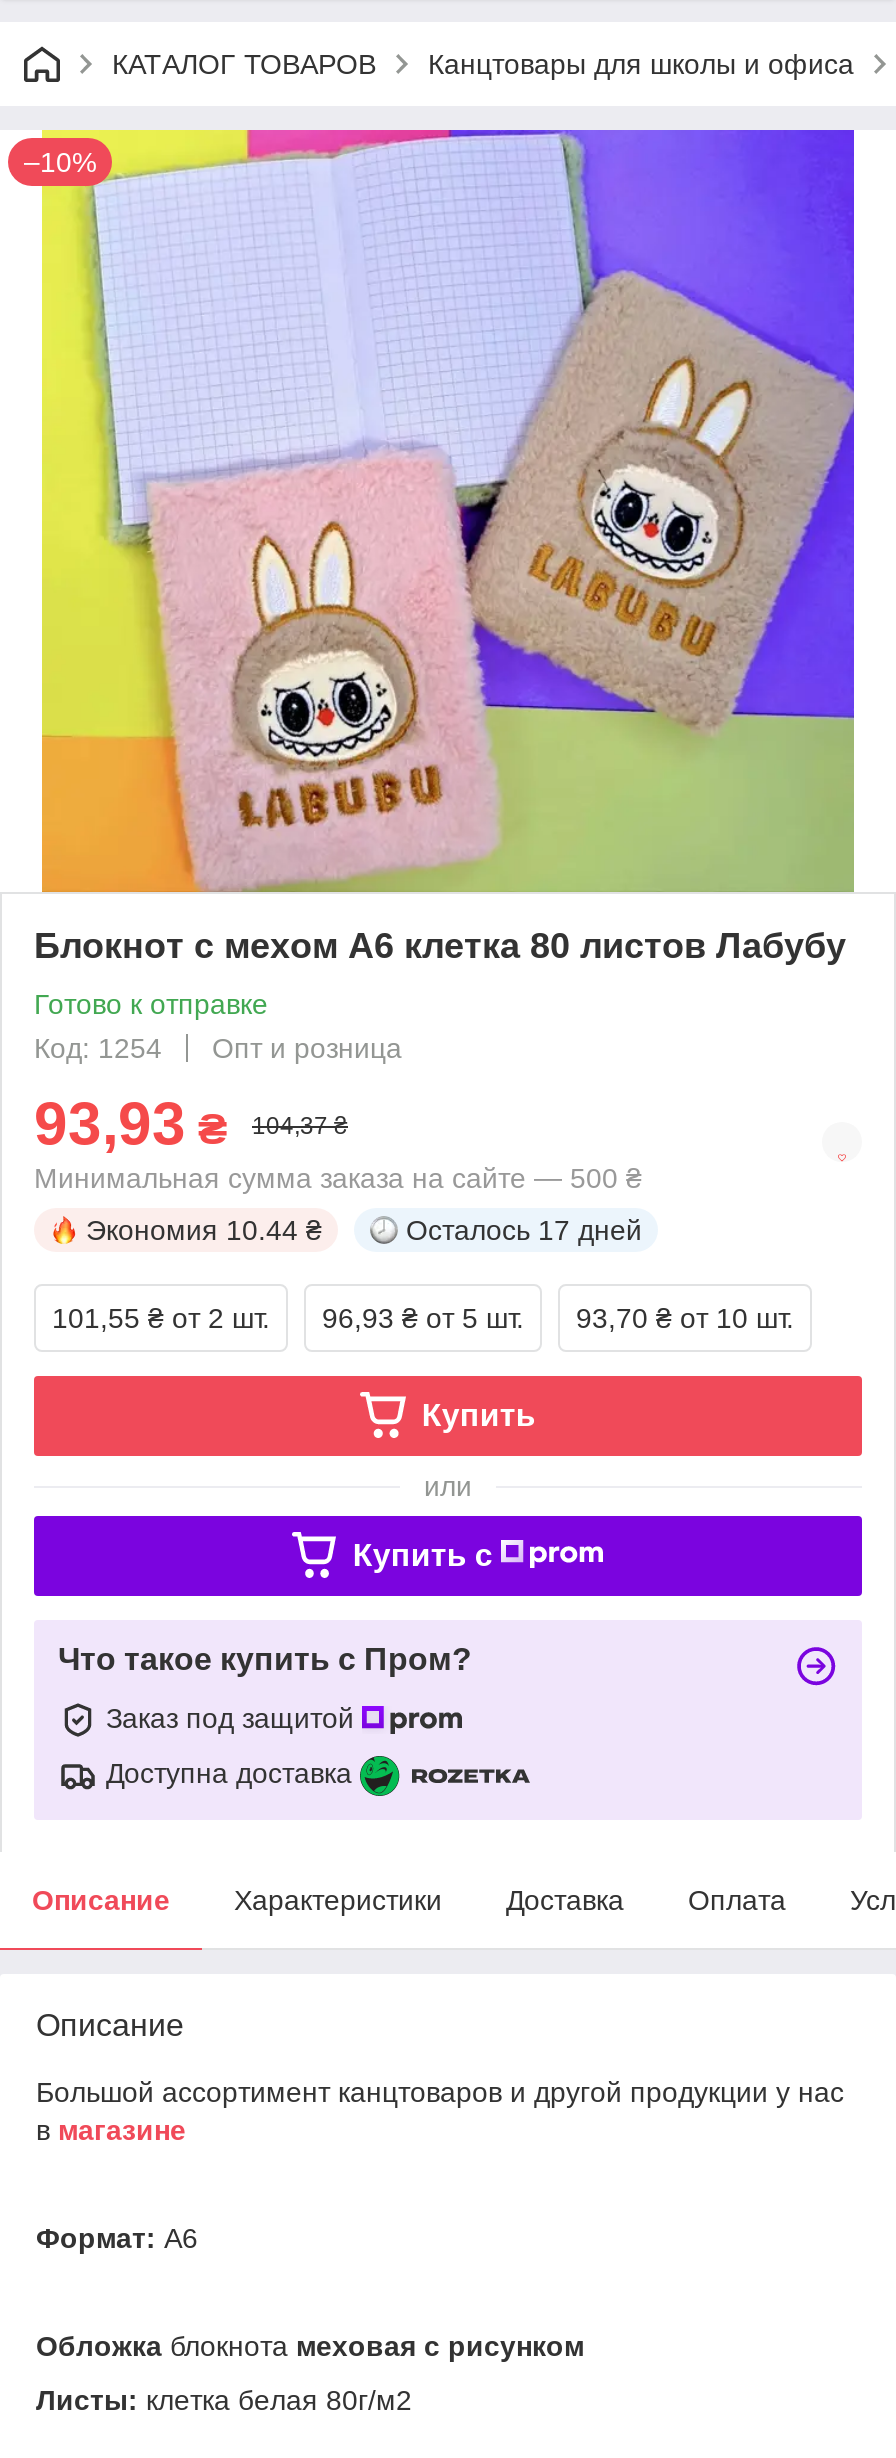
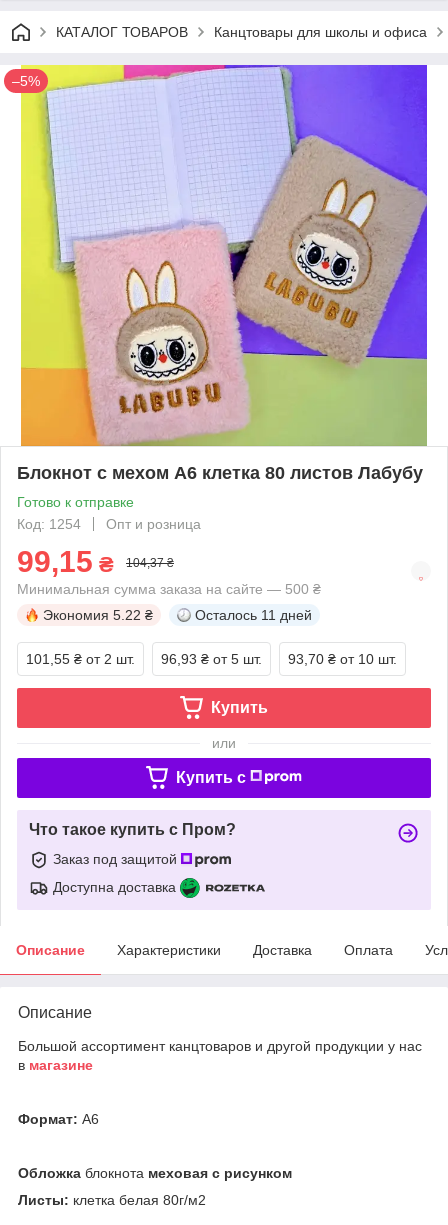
[24,146,96,178] –10% -> [12,73,40,89] –5%
[34,1090,348,1156] 93,93 ₴ 104,37 ₴ -> [17,545,174,578] 99,15 ₴ 104,37 ₴
[86,1214,322,1246] Экономия 10.44 ₴ -> [43,607,153,623] Экономия 5.22 ₴
[406,1214,642,1246] Осталось 17 дней -> [195,607,312,623] Осталось 11 дней

